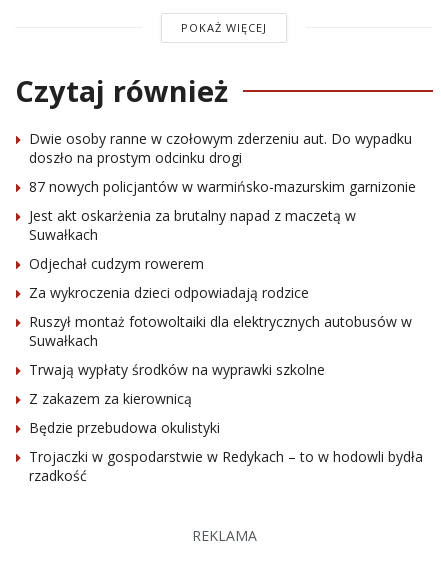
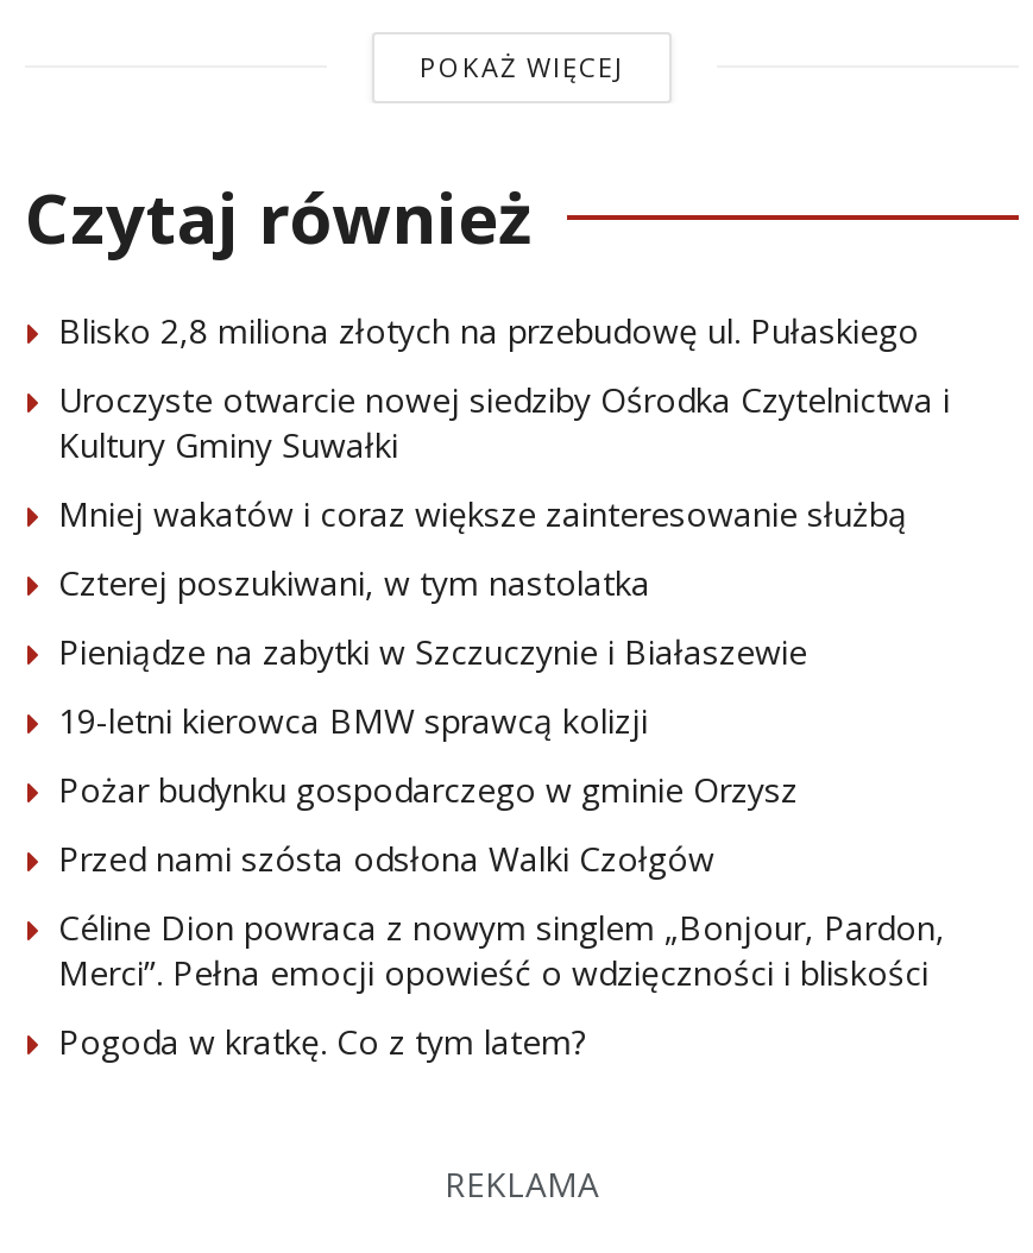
[29,129,412,167] Dwie osoby ranne w czołowym zderzeniu aut. Do wypadku | doszło na prostym odcinku drogi -> [58,307,919,353] Blisko 2,8 miliona złotych na przebudowę ul. Pułaskiego
[29,177,416,196] 87 nowych policjantów w warmińsko-mazurskim garnizonie -> [58,376,950,467] Uroczyste otwarcie nowej siedziby Ośrodka Czytelnictwa i | Kultury Gminy Suwałki
[29,206,356,244] Jest akt oskarżenia za brutalny napad z maczetą w | Suwałkach -> [58,491,907,536] Mniej wakatów i coraz większe zainteresowanie służbą
[29,254,204,273] Odjechał cudzym rowerem -> [58,559,650,605] Czterej poszukiwani, w tym nastolatka
[29,283,309,302] Za wykroczenia dzieci odpowiadają rodzice -> [58,628,807,674] Pieniądze na zabytki w Szczuczynie i Białaszewie
[29,312,412,350] Ruszył montaż fotowoltaiki dla elektrycznych autobusów w | Suwałkach -> [58,697,648,743] 19-letni kierowca BMW sprawcą kolizji
[29,360,325,379] Trwają wypłaty środków na wyprawki szkolne -> [58,766,798,811] Pożar budynku gospodarczego w gminie Orzysz
[29,389,192,408] Z zakazem za kierownicą -> [58,835,714,880] Przed nami szósta odsłona Walki Czołgów
[29,418,220,437] Będzie przebudowa okulistyki -> [58,904,945,995] Céline Dion powraca z nowym singlem „Bonjour, Pardon, | Merci”. Pełna emocji opowieść o wdzięczności i bliskości
[29,447,423,485] Trojaczki w gospodarstwie w Redykach – to w hodowli bydła | rzadkość -> [58,1018,586,1064] Pogoda w kratkę. Co z tym latem?

